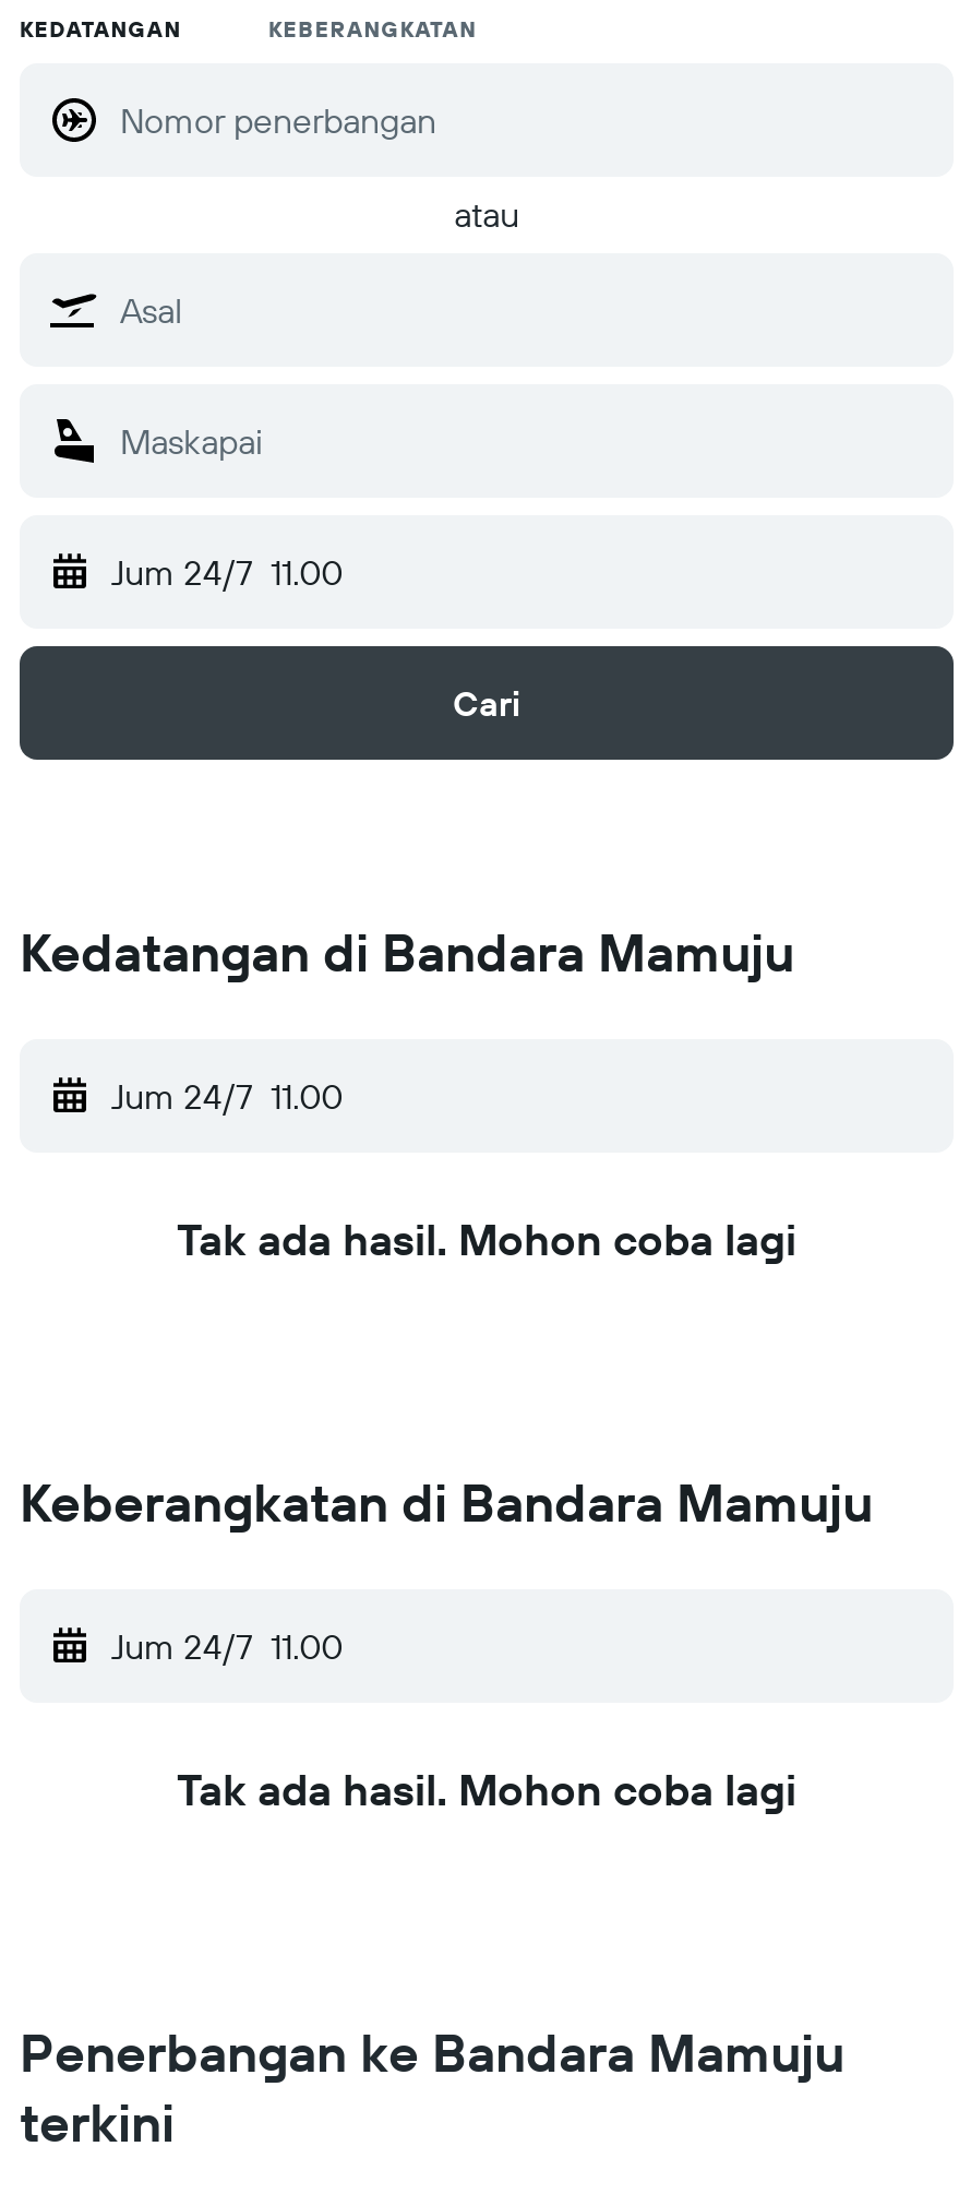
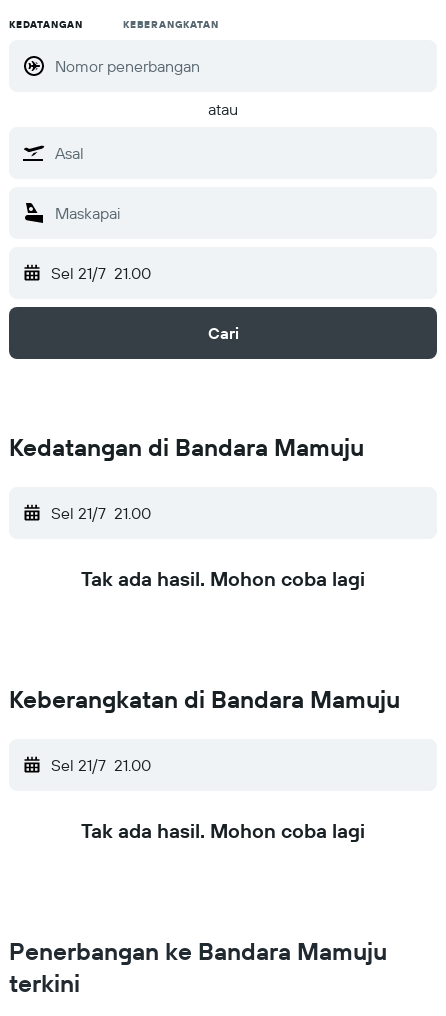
[111,550,343,594] Jum 24/7 11.00 -> [51,263,151,283] Sel 21/7 21.00
[111,1074,343,1118] Jum 24/7 11.00 -> [51,503,151,523] Sel 21/7 21.00
[111,1624,343,1668] Jum 24/7 11.00 -> [51,755,151,775] Sel 21/7 21.00

